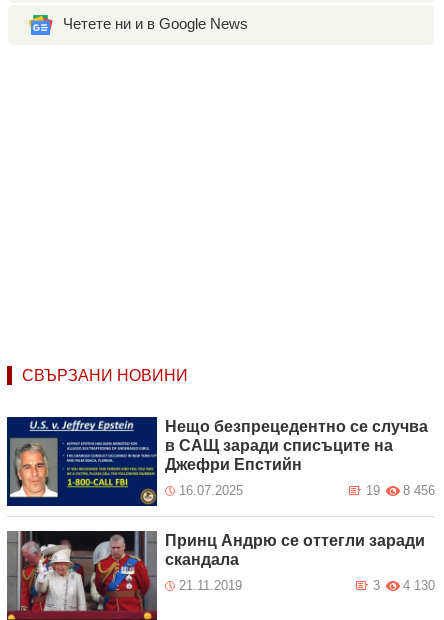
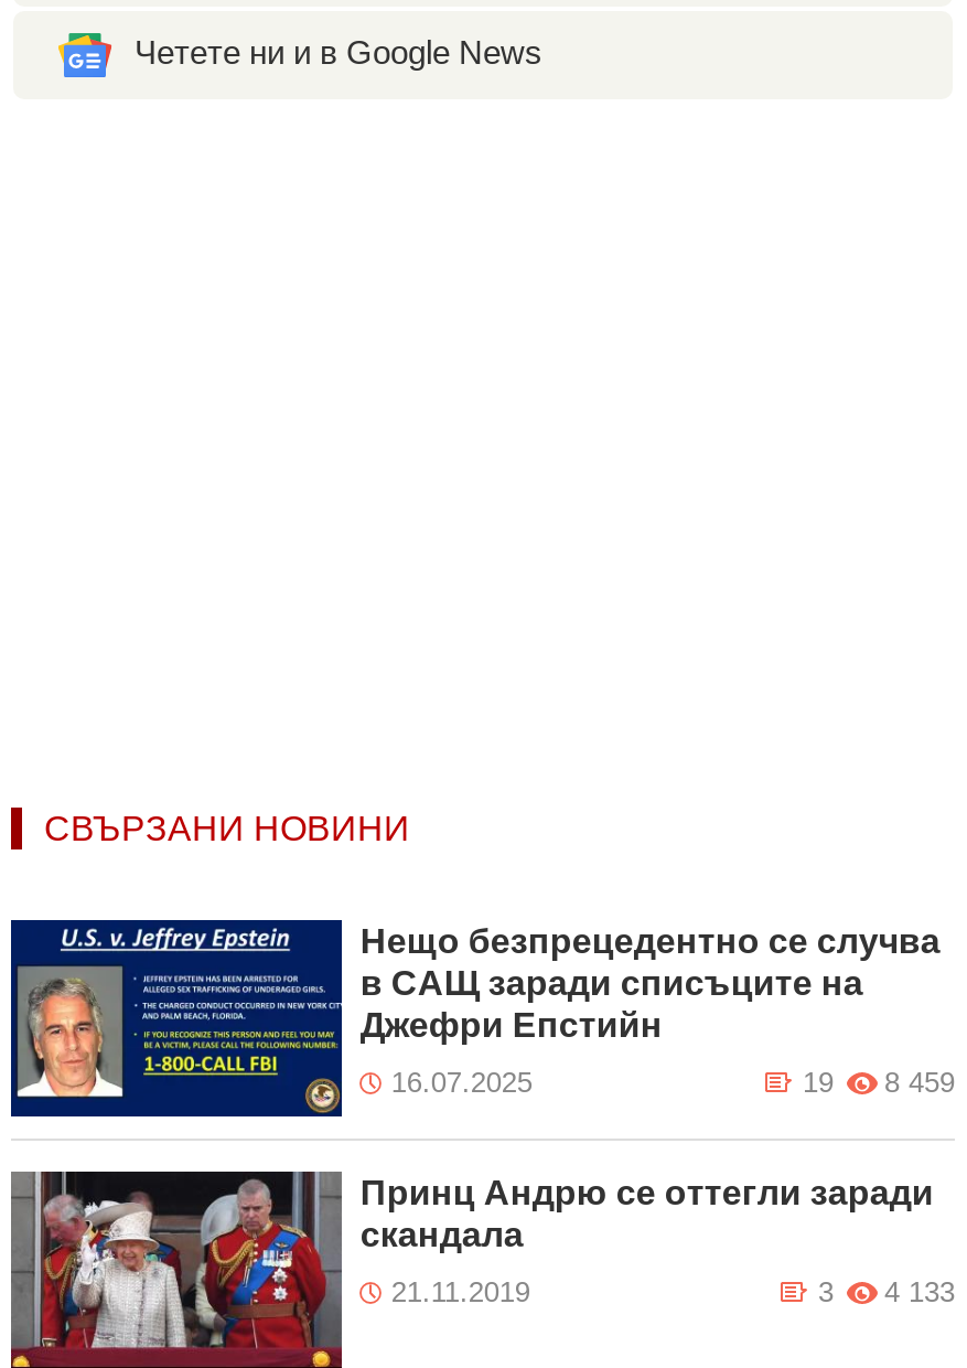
[366,483,435,498] 19 8 456 -> [803,1066,955,1099] 19 8 459
[373,578,435,593] 3 4 130 -> [818,1276,955,1309] 3 4 133

